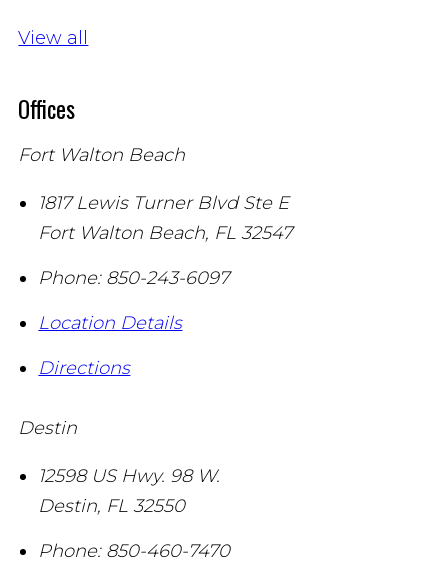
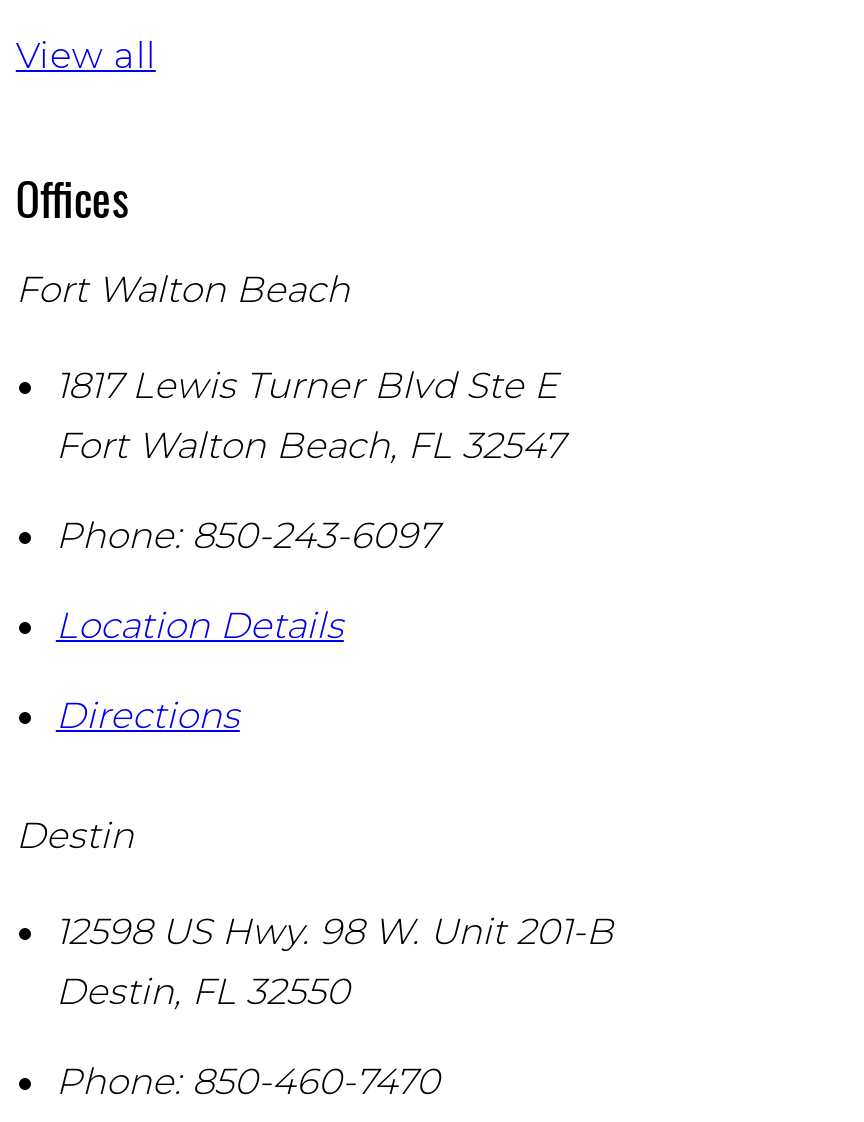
[38,465,220,487] 12598 US Hwy. 98 W. -> [56,909,614,953] 12598 US Hwy. 98 W. Unit 201-B

